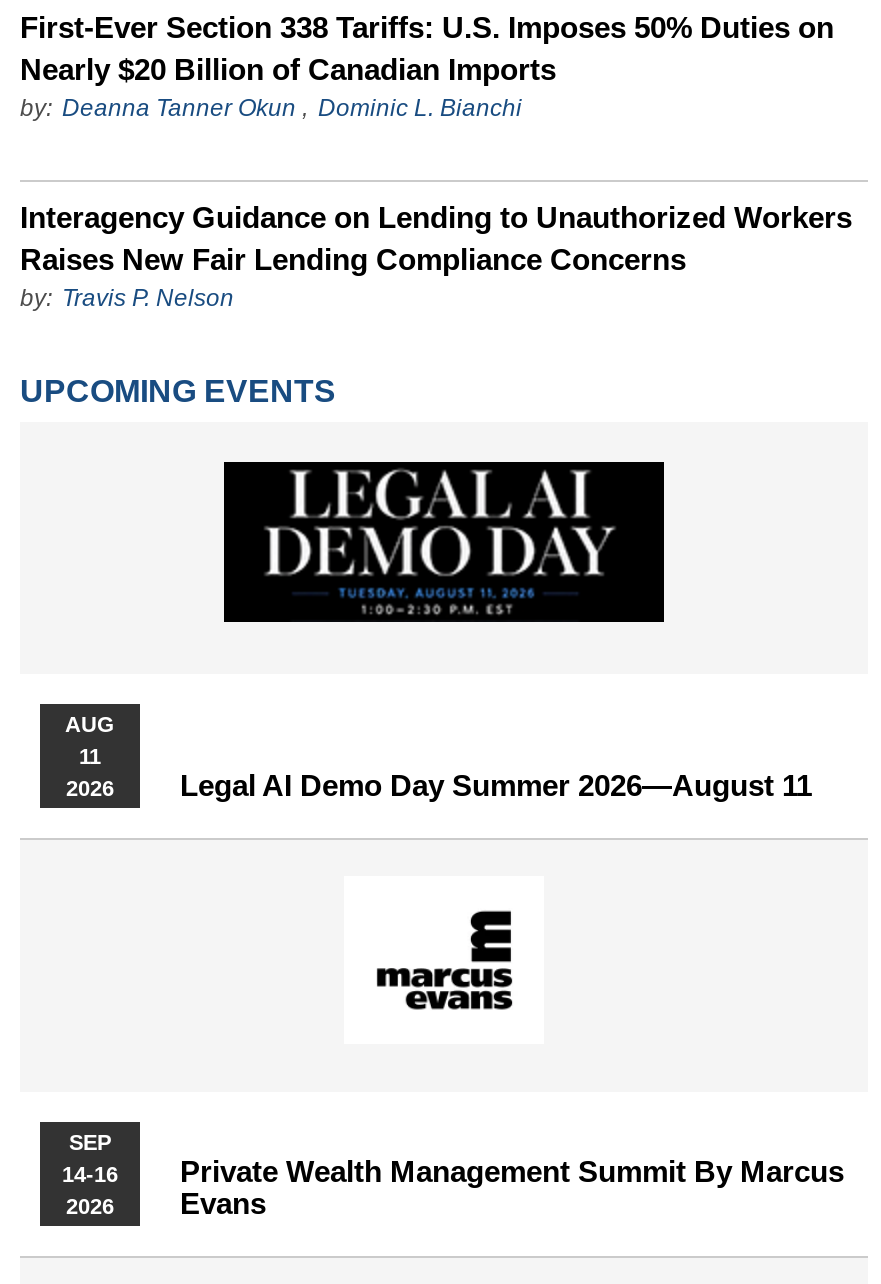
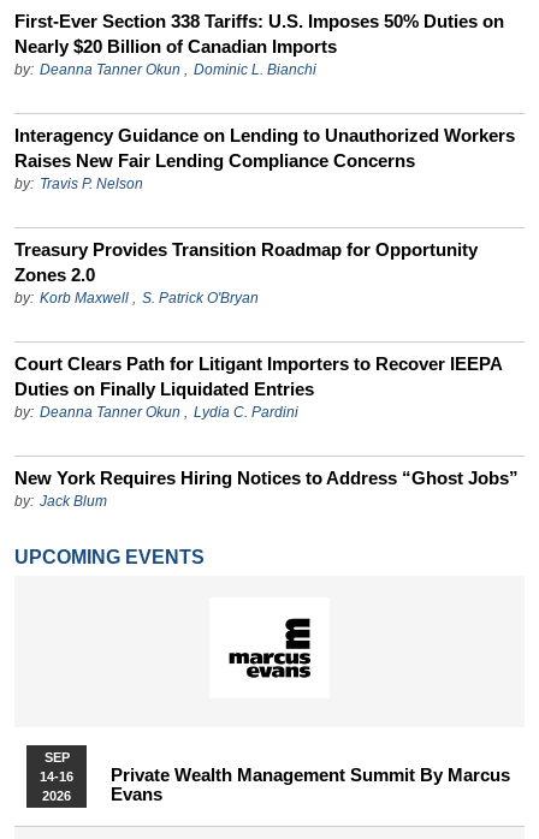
none -> [14,239,519,510] Treasury Provides Transition Roadmap for Opportunity | Zones 2.0 | by: Korb Maxwell, S. Patrick O'Bryan | Court Clears Path for Litigant Importers to Recover IEEPA | Duties on Finally Liquidated Entries | by: Deanna Tanner Okun, Lydia C. Pardini | New York Requires Hiring Notices to Address “Ghost Jobs” | by: Jack Blum
moved [20,374,336,408] -> [14,547,205,567]: UPCOMING EVENTS
[222,518,666,624] [image] -> none
[65,712,812,802] AUG | 11 | 2026 | Legal AI Demo Day Summer 2026—August 11 -> none

